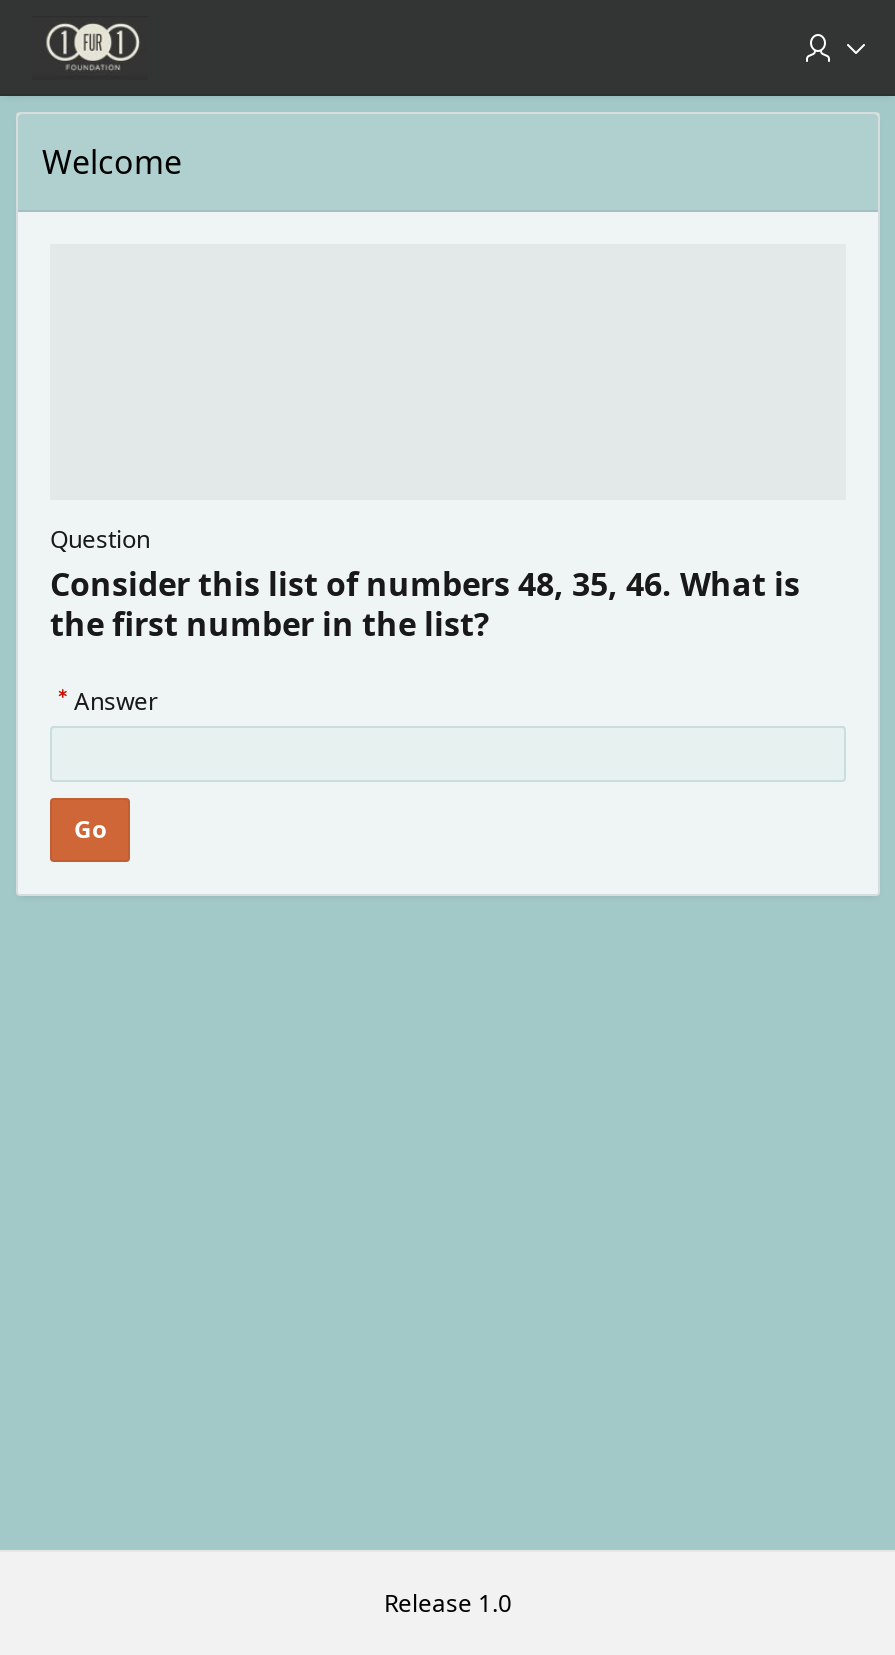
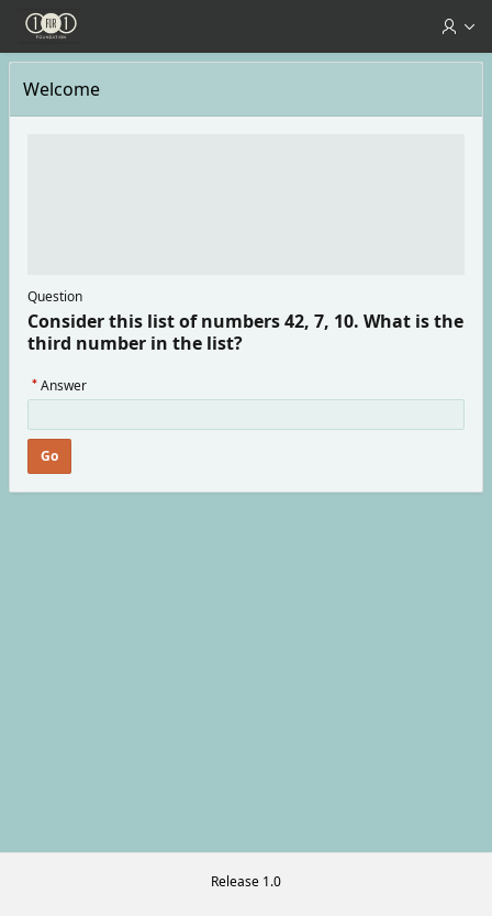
[50,562,800,646] Consider this list of numbers 48, 35, 46. What is | the first number in the list? -> [27,309,463,355] Consider this list of numbers 42, 7, 10. What is the | third number in the list?

